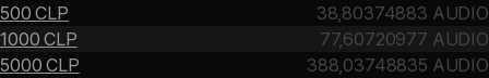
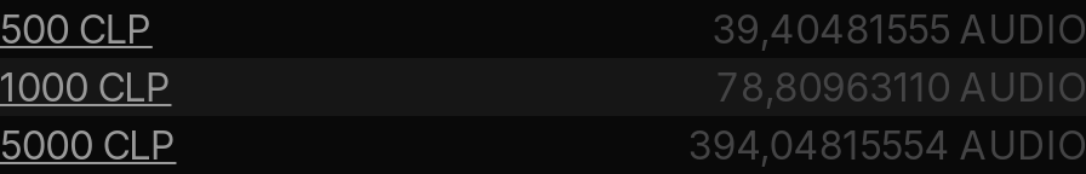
[316,2,489,24] 38,80374883 AUDIO -> [712,5,1086,53] 39,40481555 AUDIO
[319,28,489,50] 77,60720977 AUDIO -> [717,63,1086,111] 78,80963110 AUDIO
[307,54,489,76] 388,03748835 AUDIO -> [688,121,1086,169] 394,04815554 AUDIO

